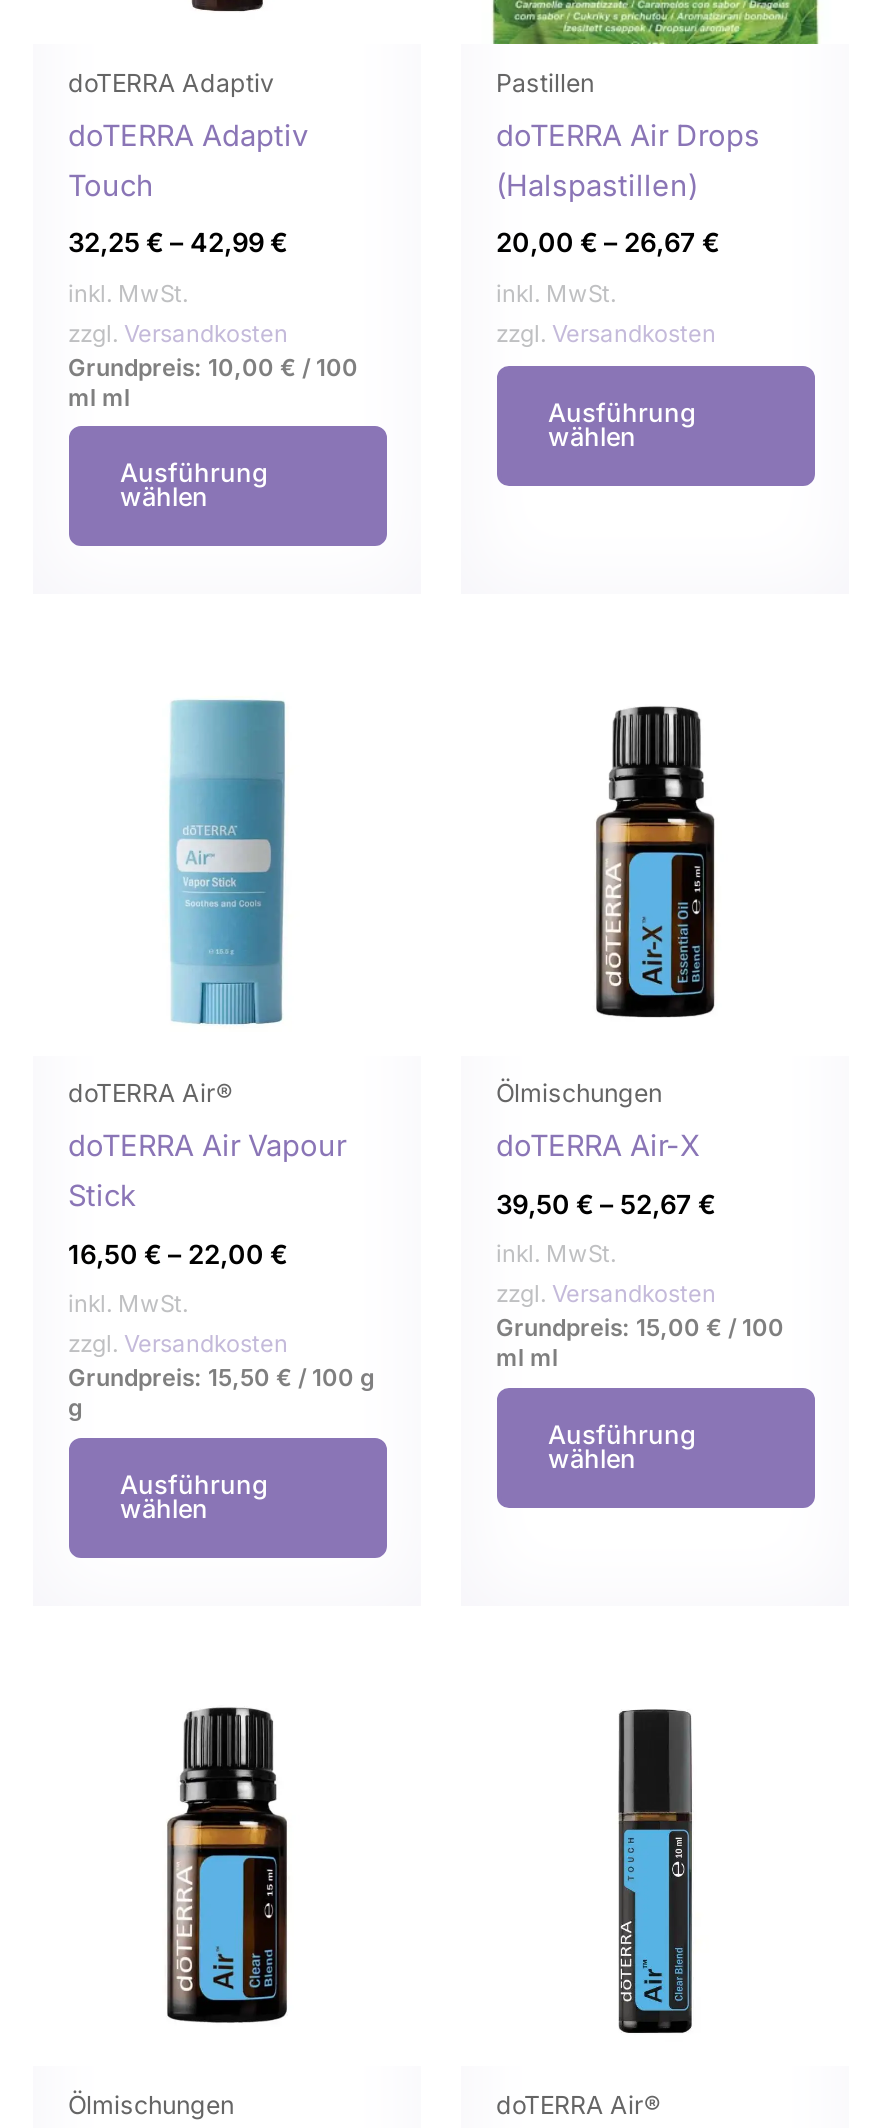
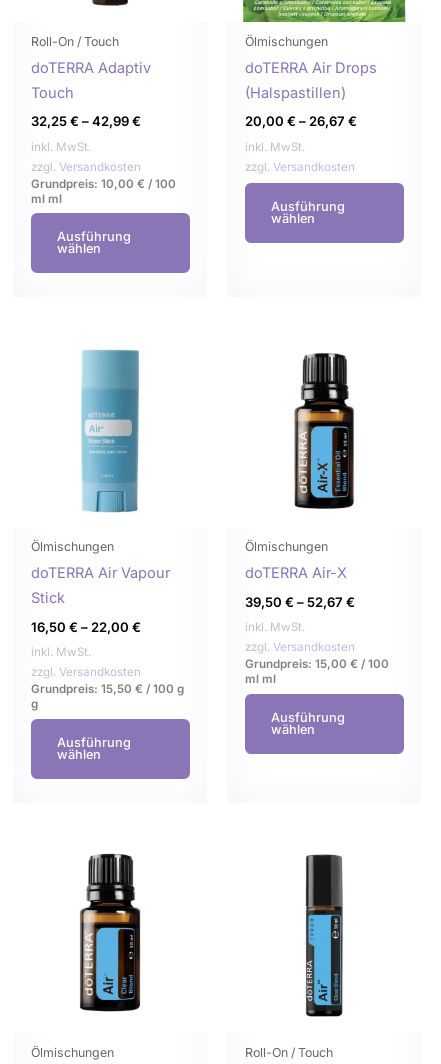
[68,68,274,98] doTERRA Adaptiv -> [30,34,118,49] Roll-On / Touch
[496,68,594,98] Pastillen -> [244,34,327,49] Ölmischungen
[68,1079,232,1109] doTERRA Air® -> [30,539,113,554] Ölmischungen
[496,2089,660,2119] doTERRA Air® -> [244,1045,332,1060] Roll-On / Touch

